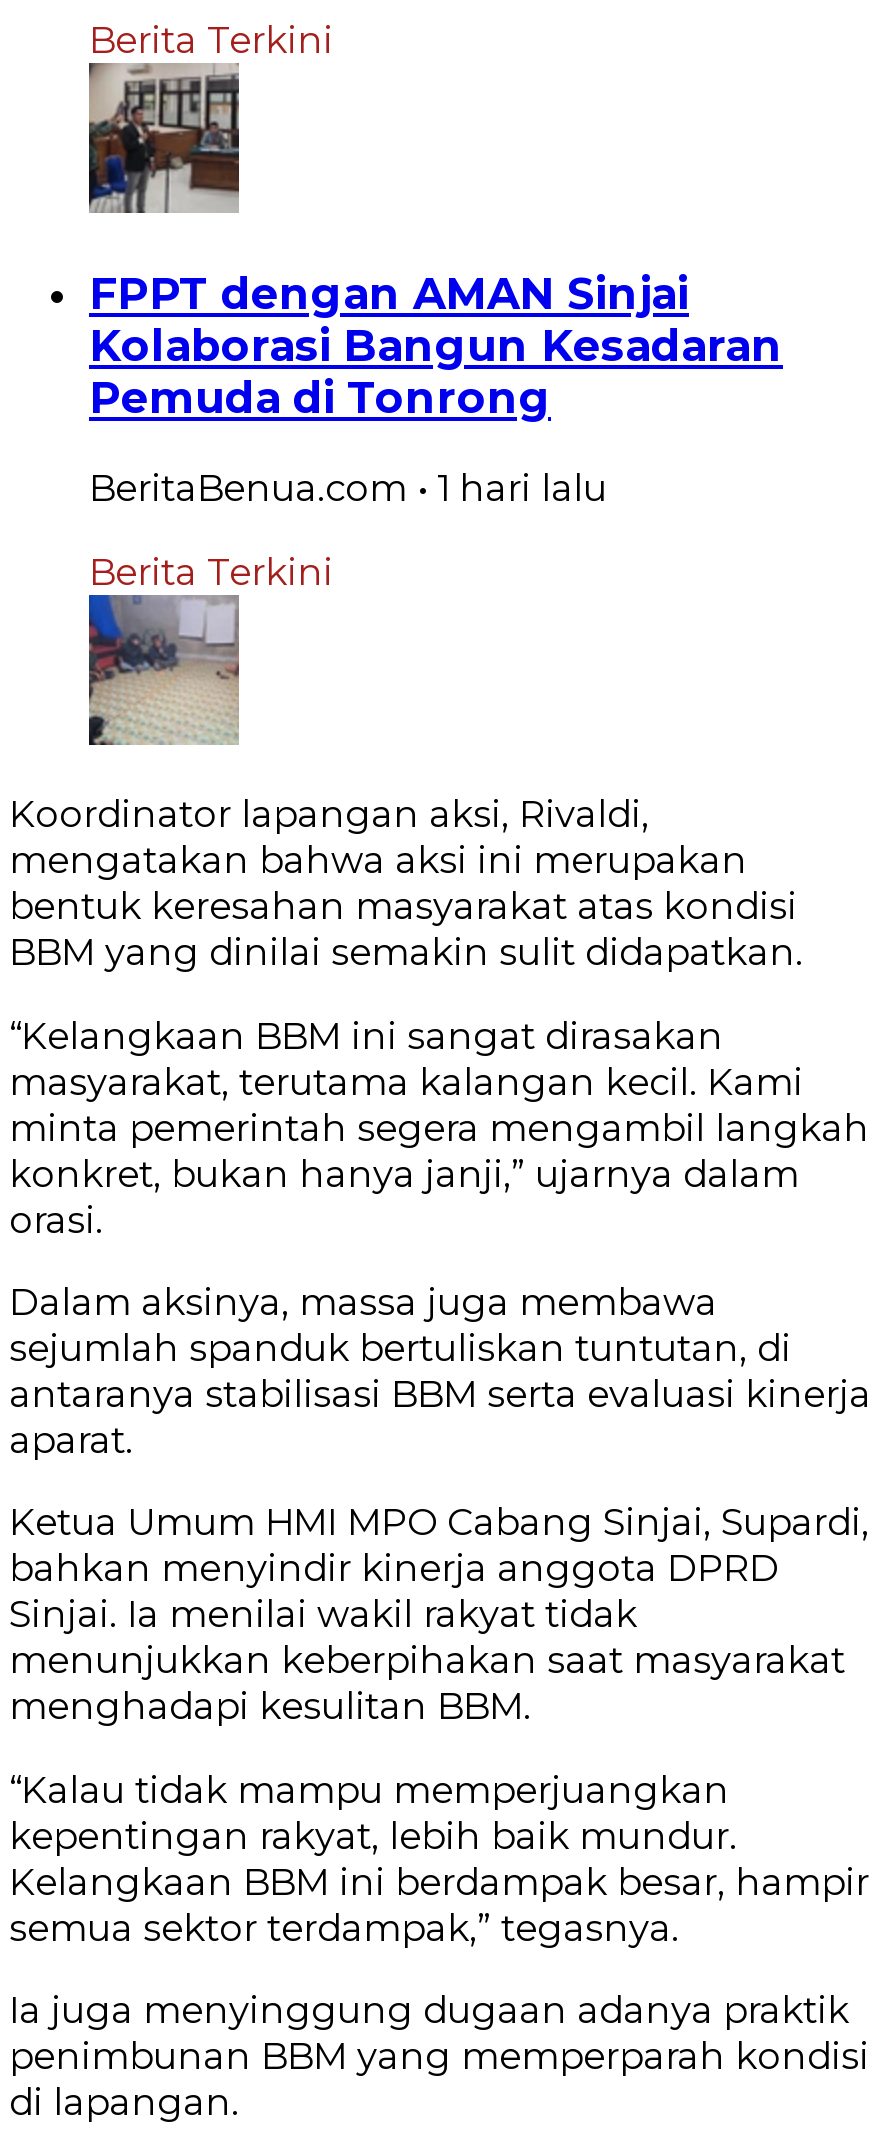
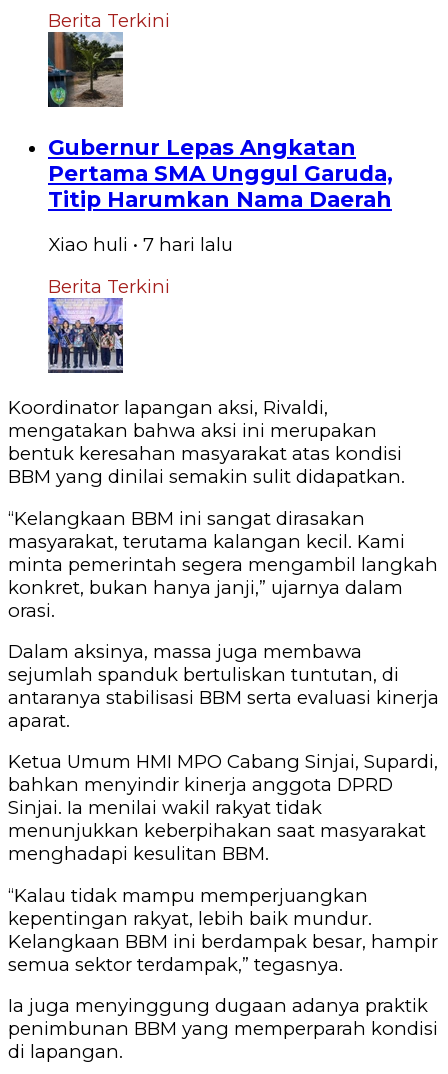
[87,69,783,423] [image] | FPPT dengan AMAN Sinjai | Kolaborasi Bangun Kesadaran | Pemuda di Tonrong -> [47,35,393,212] [image] | Gubernur Lepas Angkatan | Pertama SMA Unggul Garuda, | Titip Harumkan Nama Daerah
[89,466,607,512] BeritaBenua.com • 1 hari lalu -> [48,233,233,256] Xiao huli • 7 hari lalu
[87,599,241,745] [image] -> [47,300,124,373] [image]

